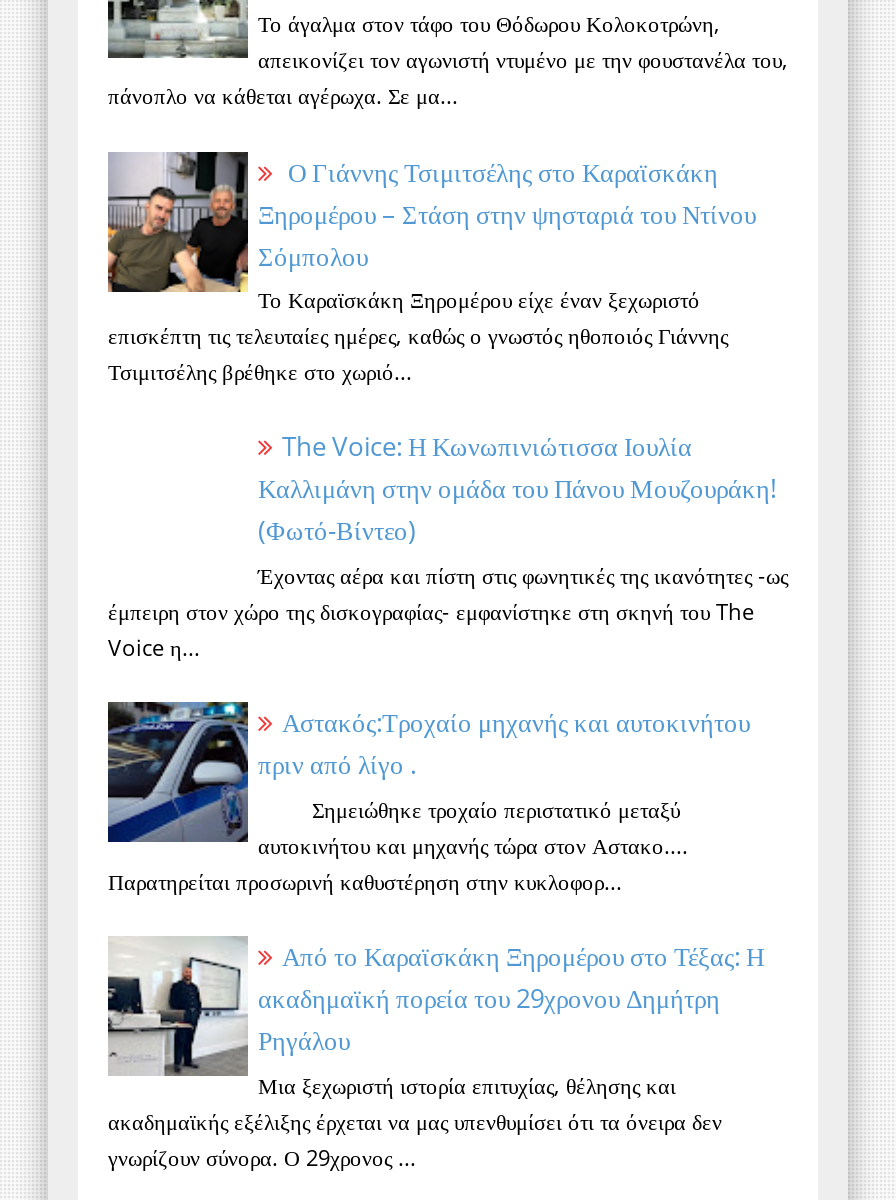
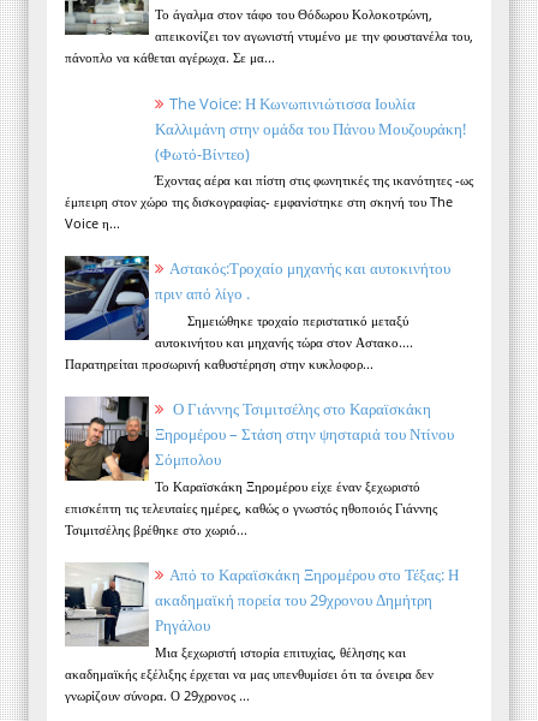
moved [106,150,756,387] -> [65,395,454,538]: [image] | Ο Γιάννης Τσιμιτσέλης στο Καραϊσκάκη | Ξηρομέρου – Στάση στην ψησταριά του Ντίνου | Σόμπολου | Το Καραϊσκάκη Ξηρομέρου είχε έναν ξεχωριστό | επισκέπτη τις τελευταίες ημέρες, καθώς ο γνωστός ηθοποιός Γιάννης | Τσιμιτσέλης βρέθηκε στο χωριό...
moved [104,429,788,896] -> [62,92,473,373]: [image] | The Voice: Η Κωνωπινιώτισσα Ιουλία | Καλλιμάνη στην ομάδα του Πάνου Μουζουράκη! | ... | αυτοκινήτου και μηχανής τώρα στον Αστακο.... | Παρατηρείται προσωρινή καθυστέρηση στην κυκλοφορ...

